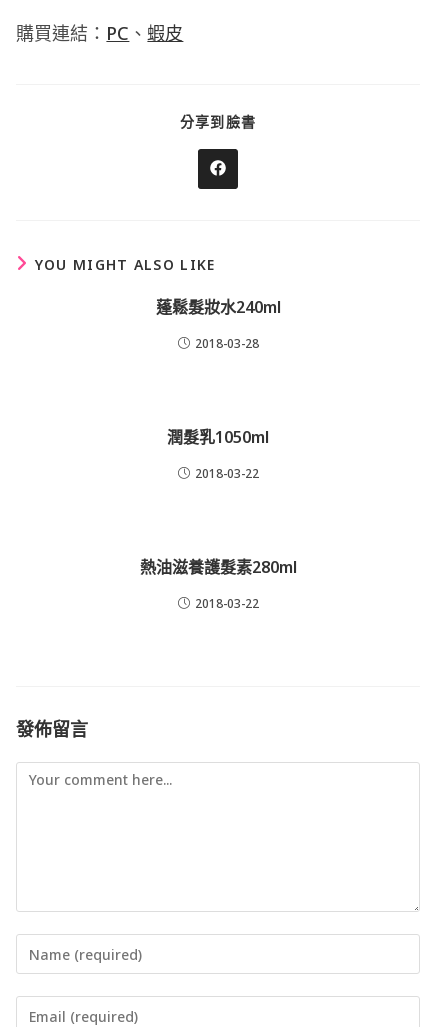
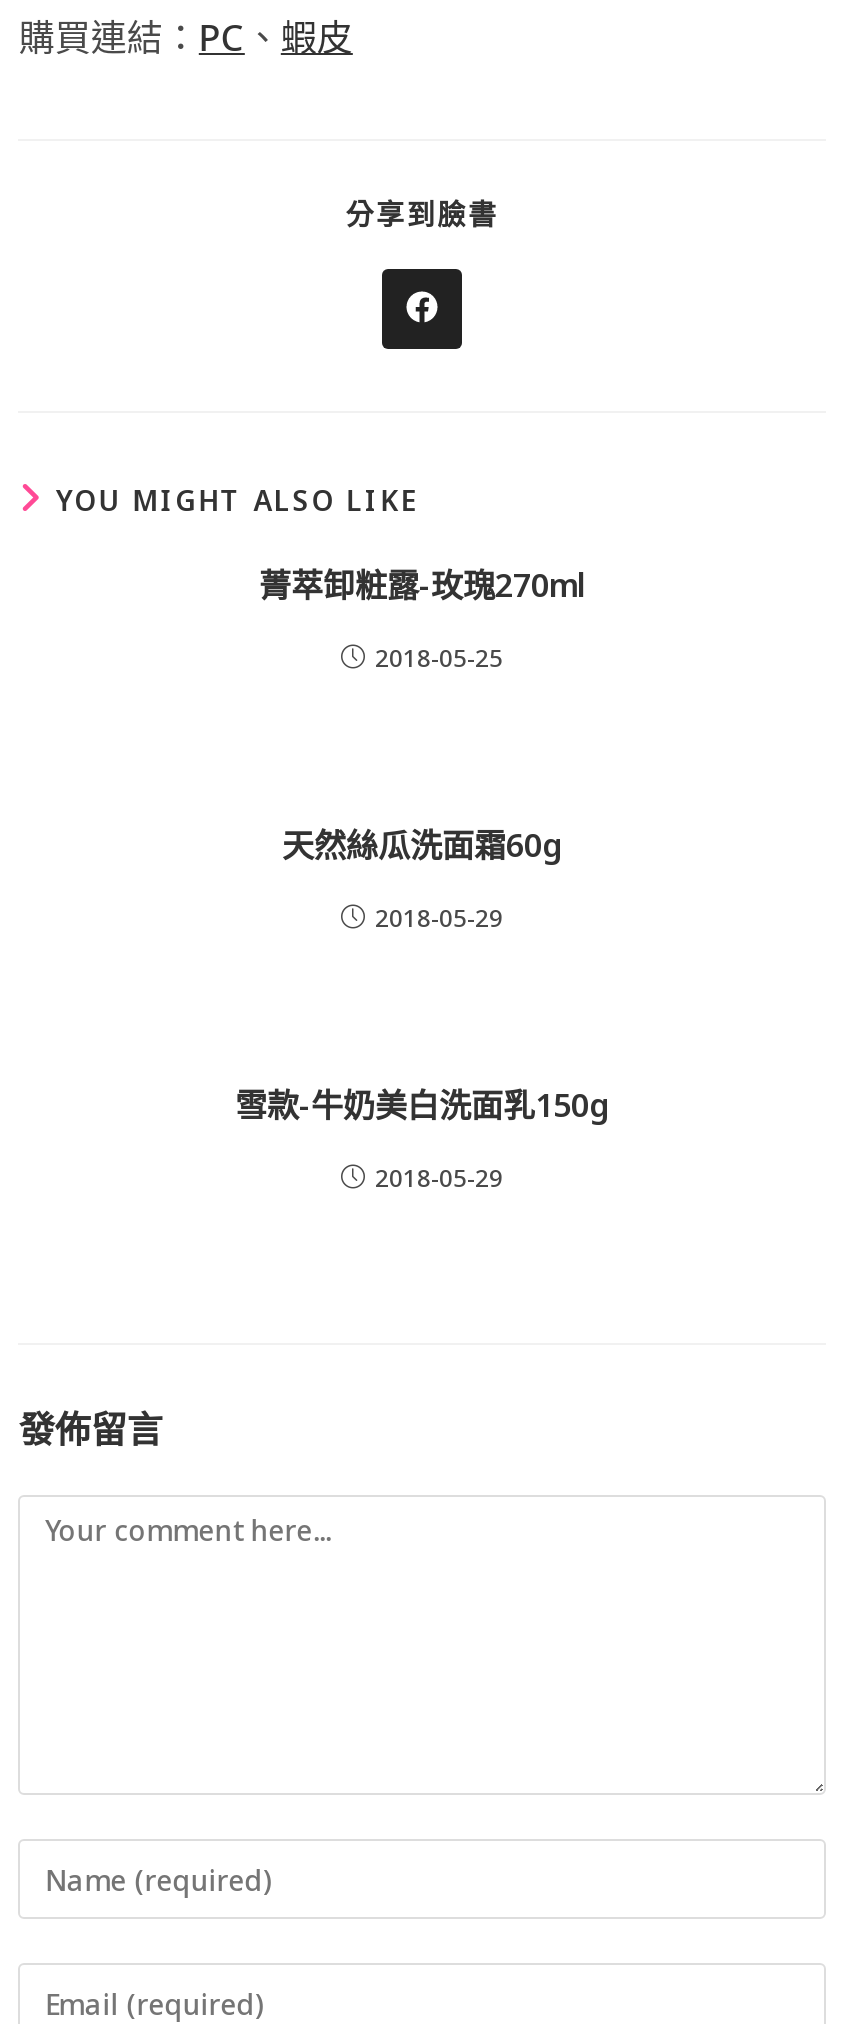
[155,296,280,318] 蓬鬆髮妝水240ml -> [259,563,585,607] 菁萃卸粧露-玫瑰270ml
[194,335,258,352] 2018-03-28 -> [375,641,503,675] 2018-05-25
[167,426,269,448] 潤髮乳1050ml -> [282,823,562,867] 天然絲瓜洗面霜60g
[194,465,258,482] 2018-03-22 -> [375,901,503,935] 2018-05-29
[139,556,296,578] 熱油滋養護髮素280ml -> [235,1083,609,1127] 雪款-牛奶美白洗面乳150g
[194,595,258,612] 2018-03-22 -> [375,1161,503,1195] 2018-05-29

